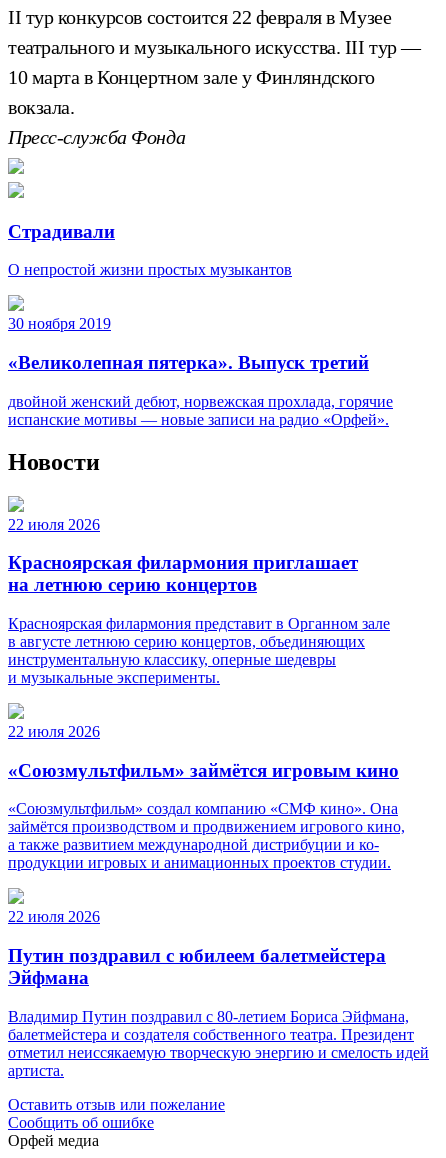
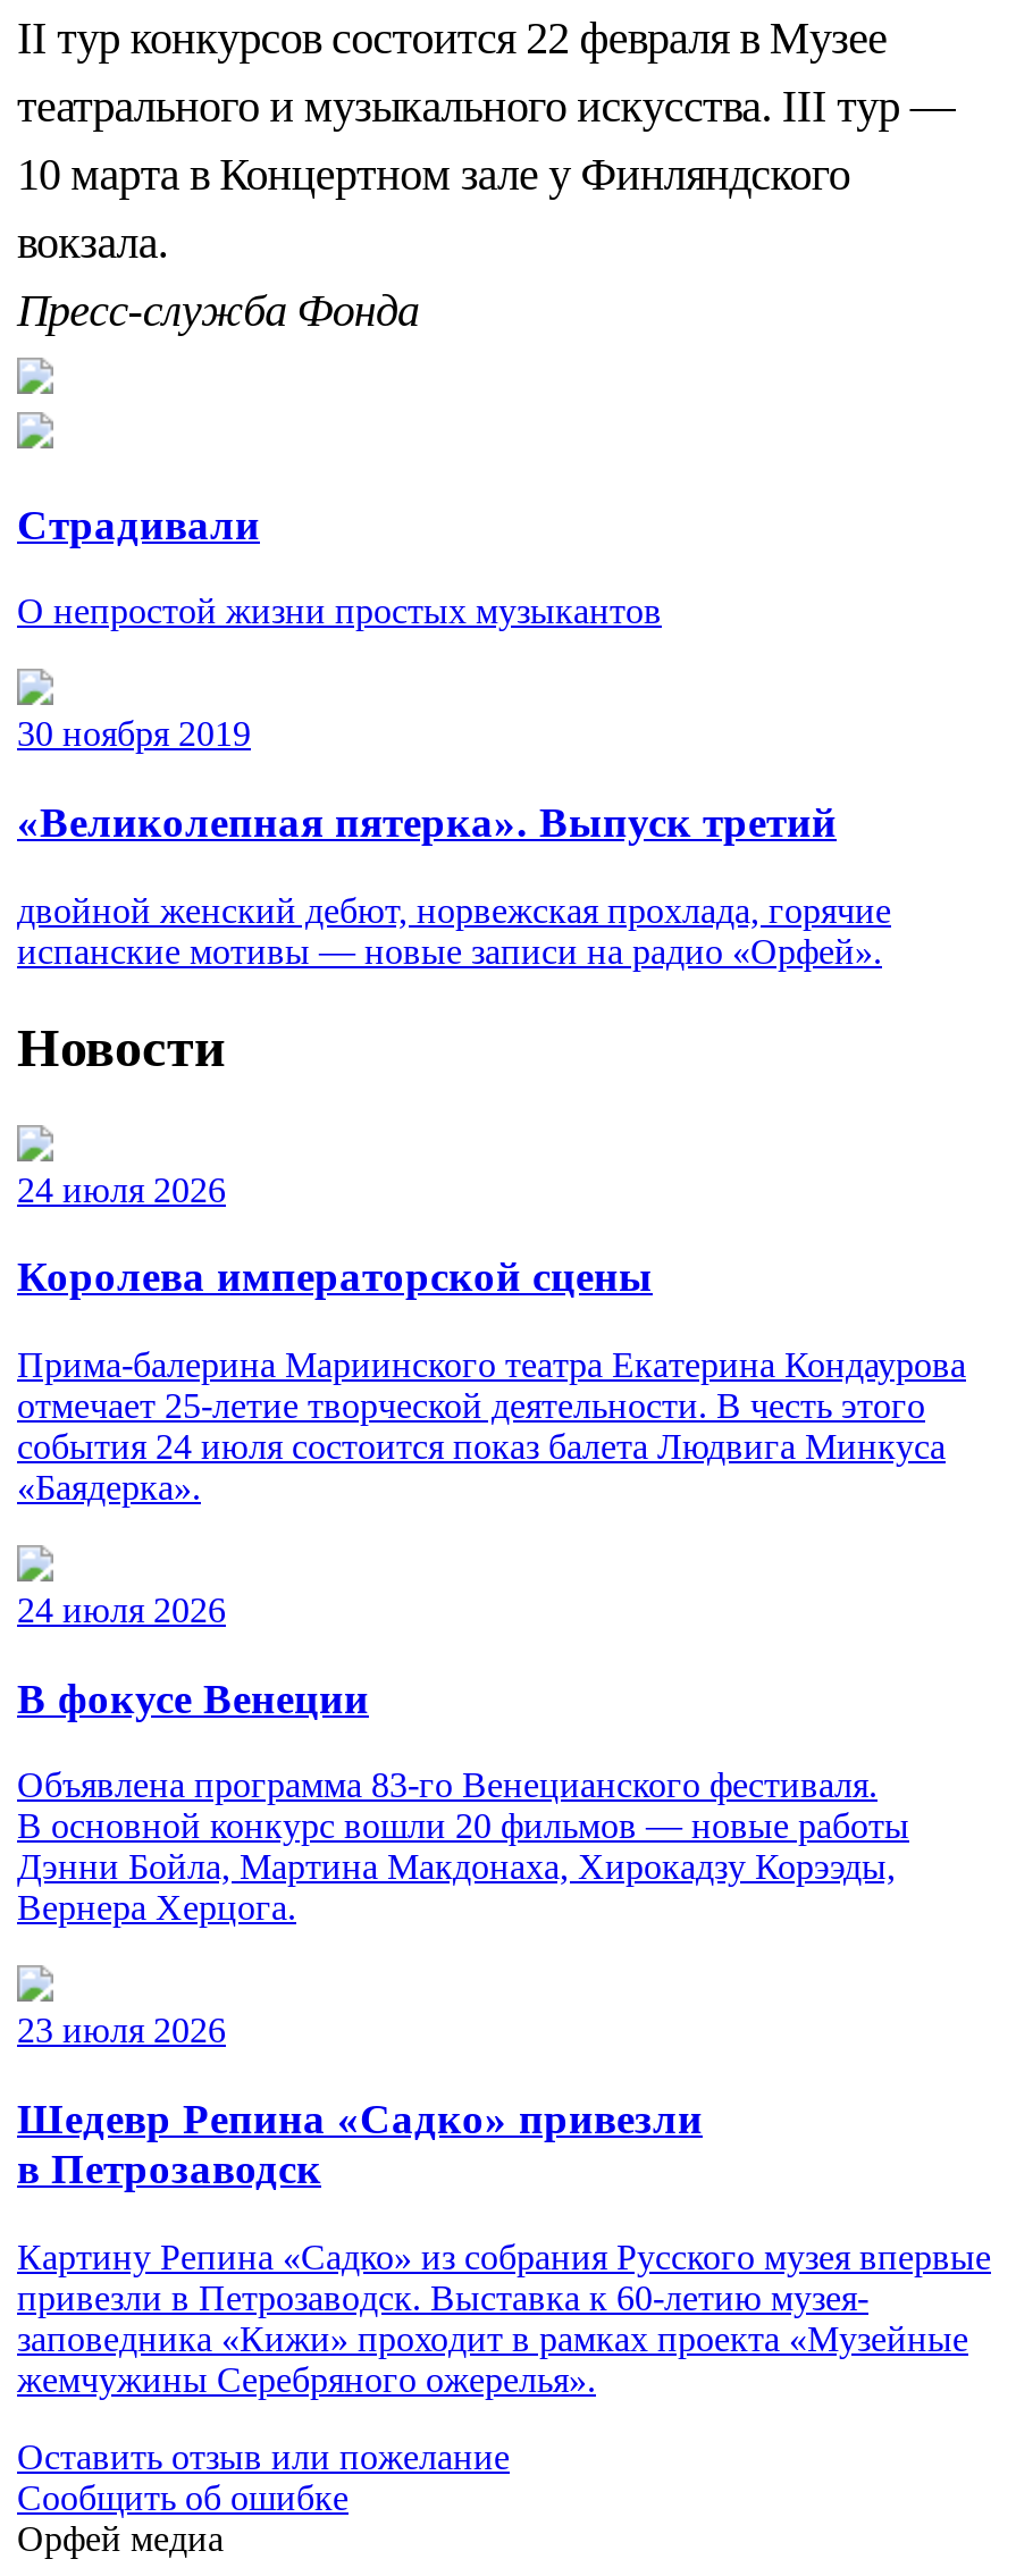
[8,515,100,532] 22 июля 2026 -> [17,1169,226,1208] 24 июля 2026
[8,552,358,595] Красноярская филармония приглашает | на летнюю серию концертов -> [17,1253,653,1301] Королева императорской сцены
[8,615,390,686] Красноярская филармония представит в Органном зале | в августе летнюю серию концертов, объединяющих | инструментальную классику, оперные шедевры | и музыкальные эксперименты. -> [17,1345,966,1507] Прима-балерина Мариинского театра Екатерина Кондаурова | отмечает 25-летие творческой деятельности. В честь этого | события 24 июля состоится показ балета Людвига Минкуса | «Баядерка».
[8,723,100,740] 22 июля 2026 -> [17,1591,226,1629] 24 июля 2026
[8,760,399,781] «Союзмультфильм» займётся игровым кино -> [17,1674,369,1722] В фокусе Венеции
[8,800,405,871] «Союзмультфильм» создал компанию «СМФ кино». Она | займётся производством и продвижением игрового кино, | а также развитием международной дистрибуции и ко- | продукции игровых и анимационных проектов студии. -> [17,1766,909,1928] Объявлена программа 83-го Венецианского фестиваля. | В основной конкурс вошли 20 фильмов — новые работы | Дэнни Бойла, Мартина Макдонаха, Хирокадзу Корээды, | Вернера Херцога.
[8,908,100,925] 22 июля 2026 -> [17,2012,226,2050] 23 июля 2026
[8,945,386,988] Путин поздравил с юбилеем балетмейстера | Эйфмана -> [17,2095,703,2192] Шедевр Репина «Садко» привезли | в Петрозаводск
[8,1008,429,1079] Владимир Путин поздравил с 80-летием Бориса Эйфмана, | балетмейстера и создателя собственного театра. Президент | отметил неиссякаемую творческую энергию и смелость идей | артиста. -> [17,2237,991,2399] Картину Репина «Садко» из собрания Русского музея впервые | привезли в Петрозаводск. Выставка к 60-летию музея- | заповедника «Кижи» проходит в рамках проекта «Музейные | жемчужины Серебряного ожерелья».

